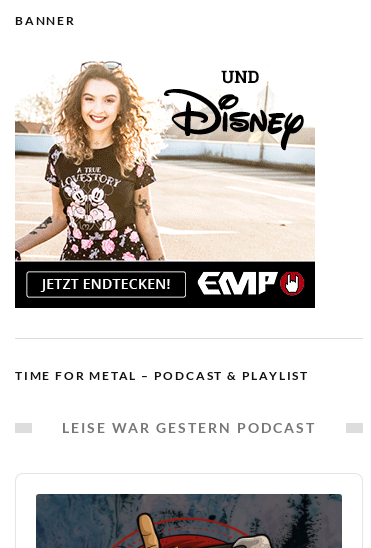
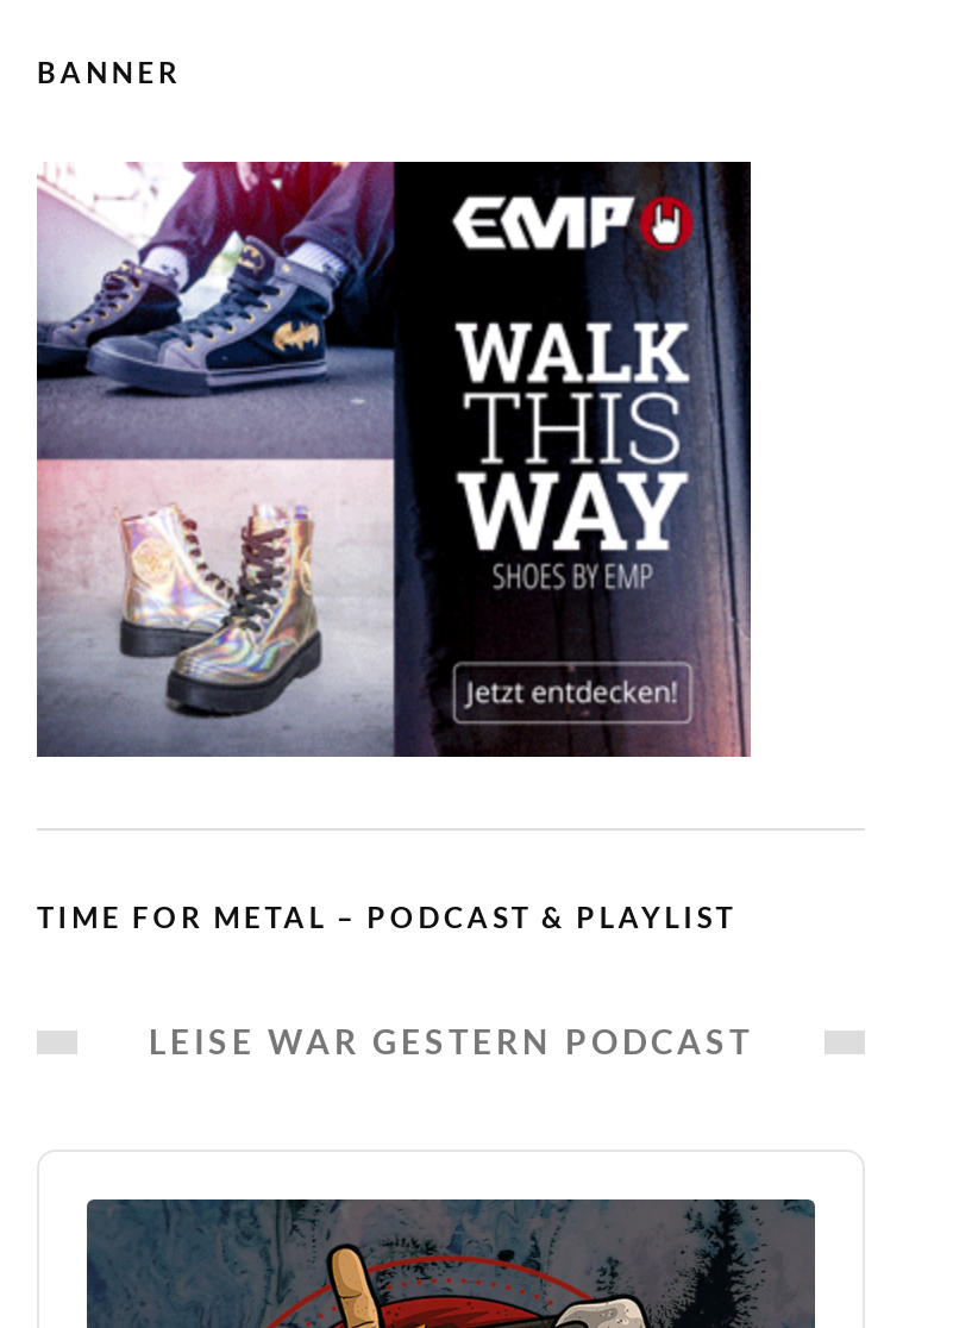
[14,58,316,309] [image] -> [35,159,753,759] [image]

